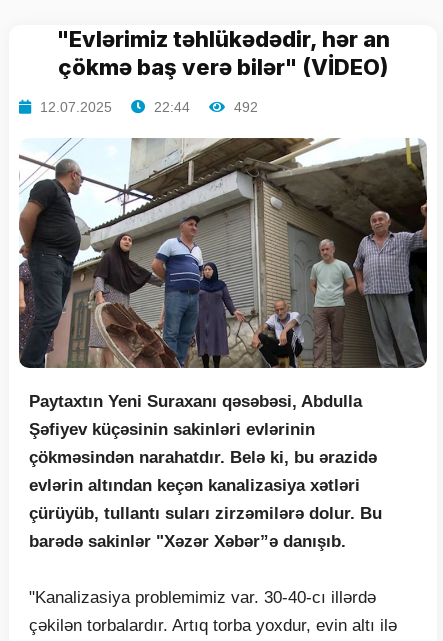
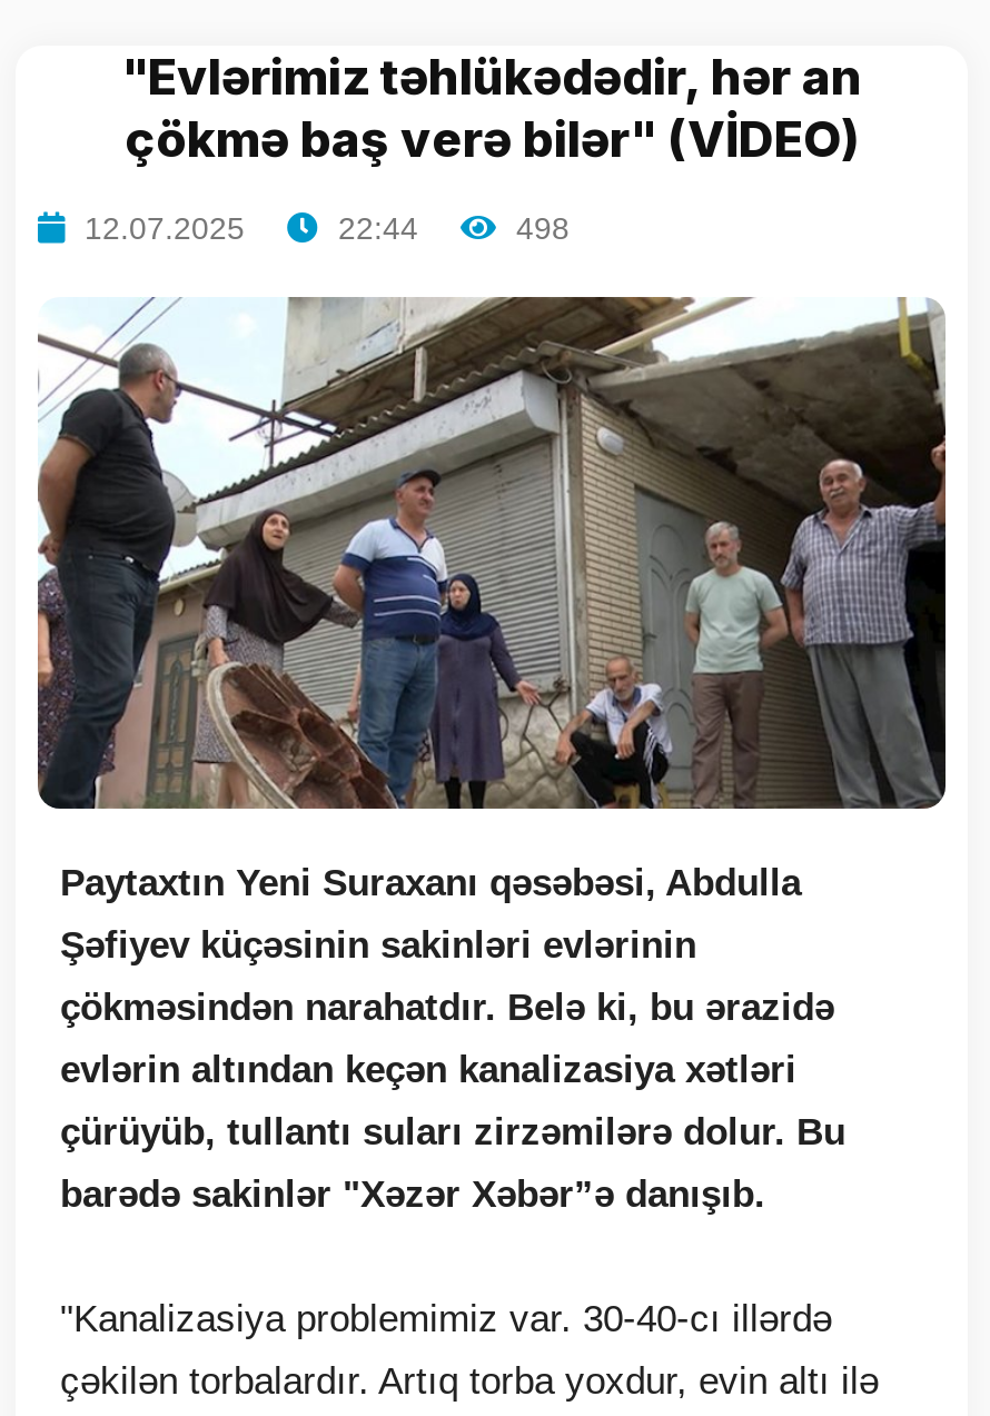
[230,99,258,115] 492 -> [507,210,570,246] 498

